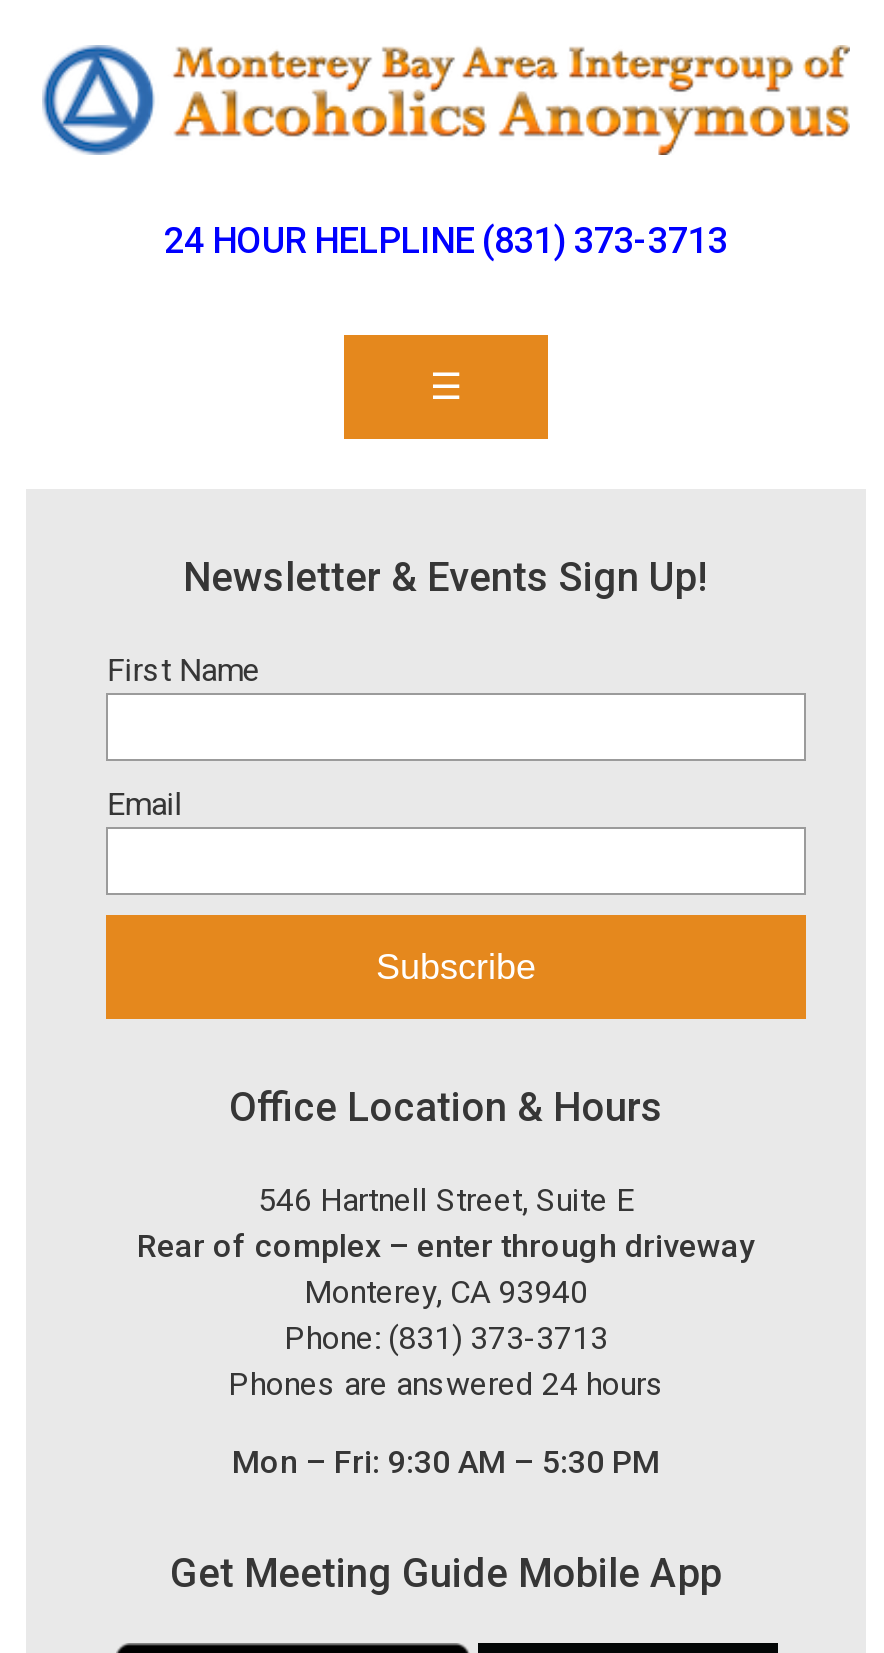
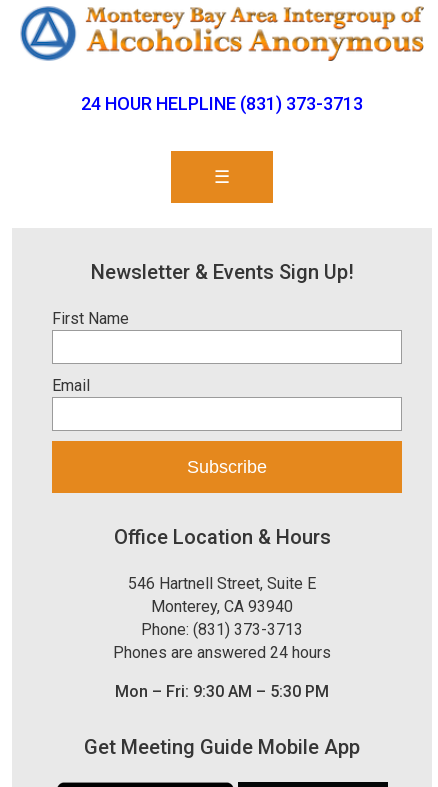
[137,1227,755,1265] Rear of complex – enter through driveway -> none

